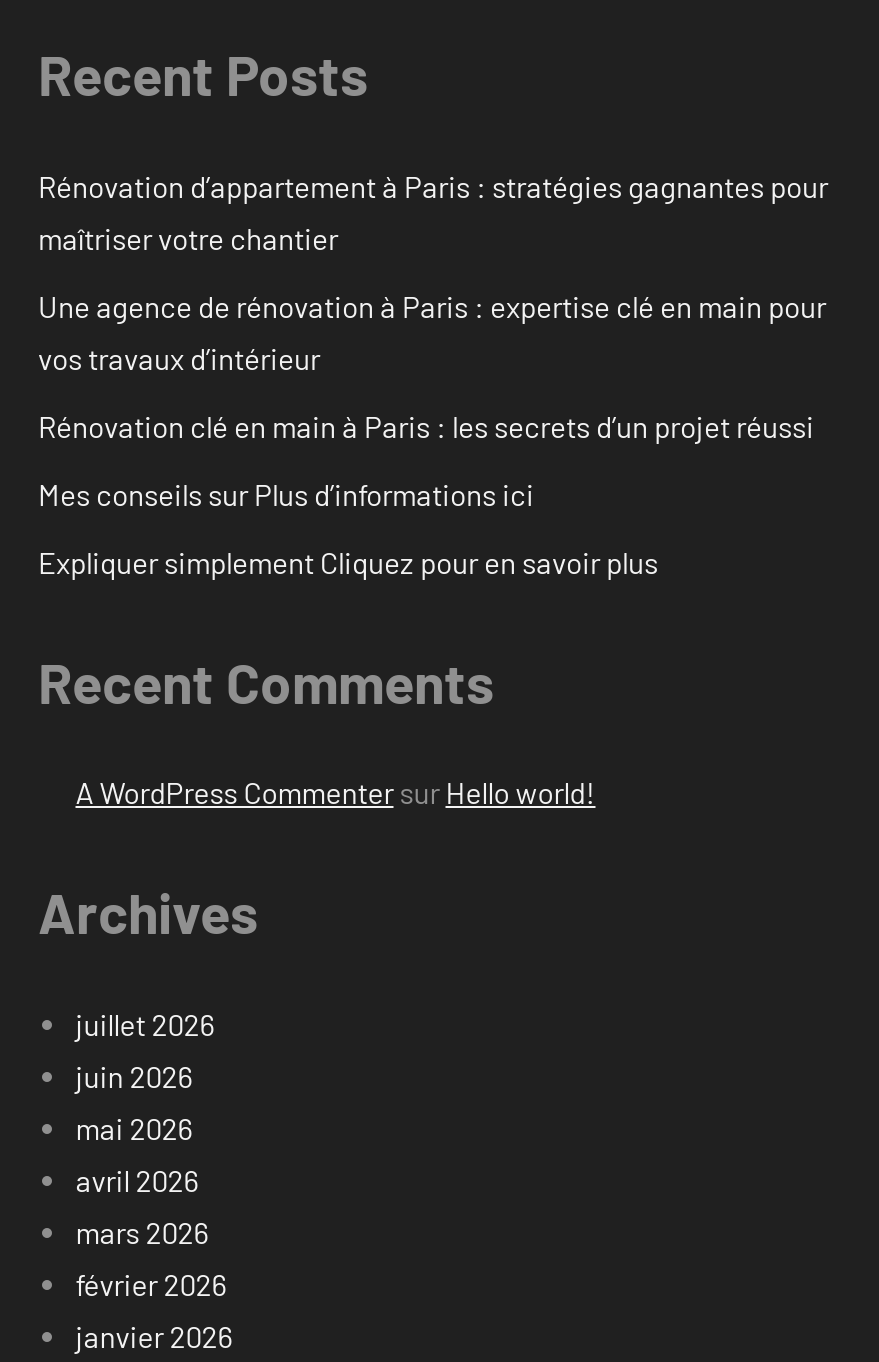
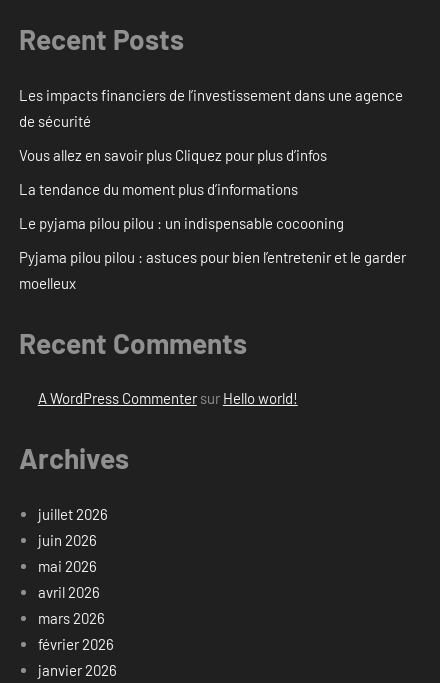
[38,168,828,256] Rénovation d’appartement à Paris : stratégies gagnantes pour | maîtriser votre chantier -> [19,86,403,130] Les impacts financiers de l’investissement dans une agence | de sécurité
[38,288,826,376] Une agence de rénovation à Paris : expertise clé en main pour | vos travaux d’intérieur -> [19,146,327,164] Vous allez en savoir plus Cliquez pour plus d’infos
[38,408,814,444] Rénovation clé en main à Paris : les secrets d’un projet réussi -> [19,180,298,198] La tendance du moment plus d’informations
[38,476,534,512] Mes conseils sur Plus d’informations ici -> [19,214,344,232] Le pyjama pilou pilou : un indispensable cocooning
[38,544,658,580] Expliquer simplement Cliquez pour en savoir plus -> [19,248,406,292] Pyjama pilou pilou : astuces pour bien l’entretenir et le garder | moelleux

